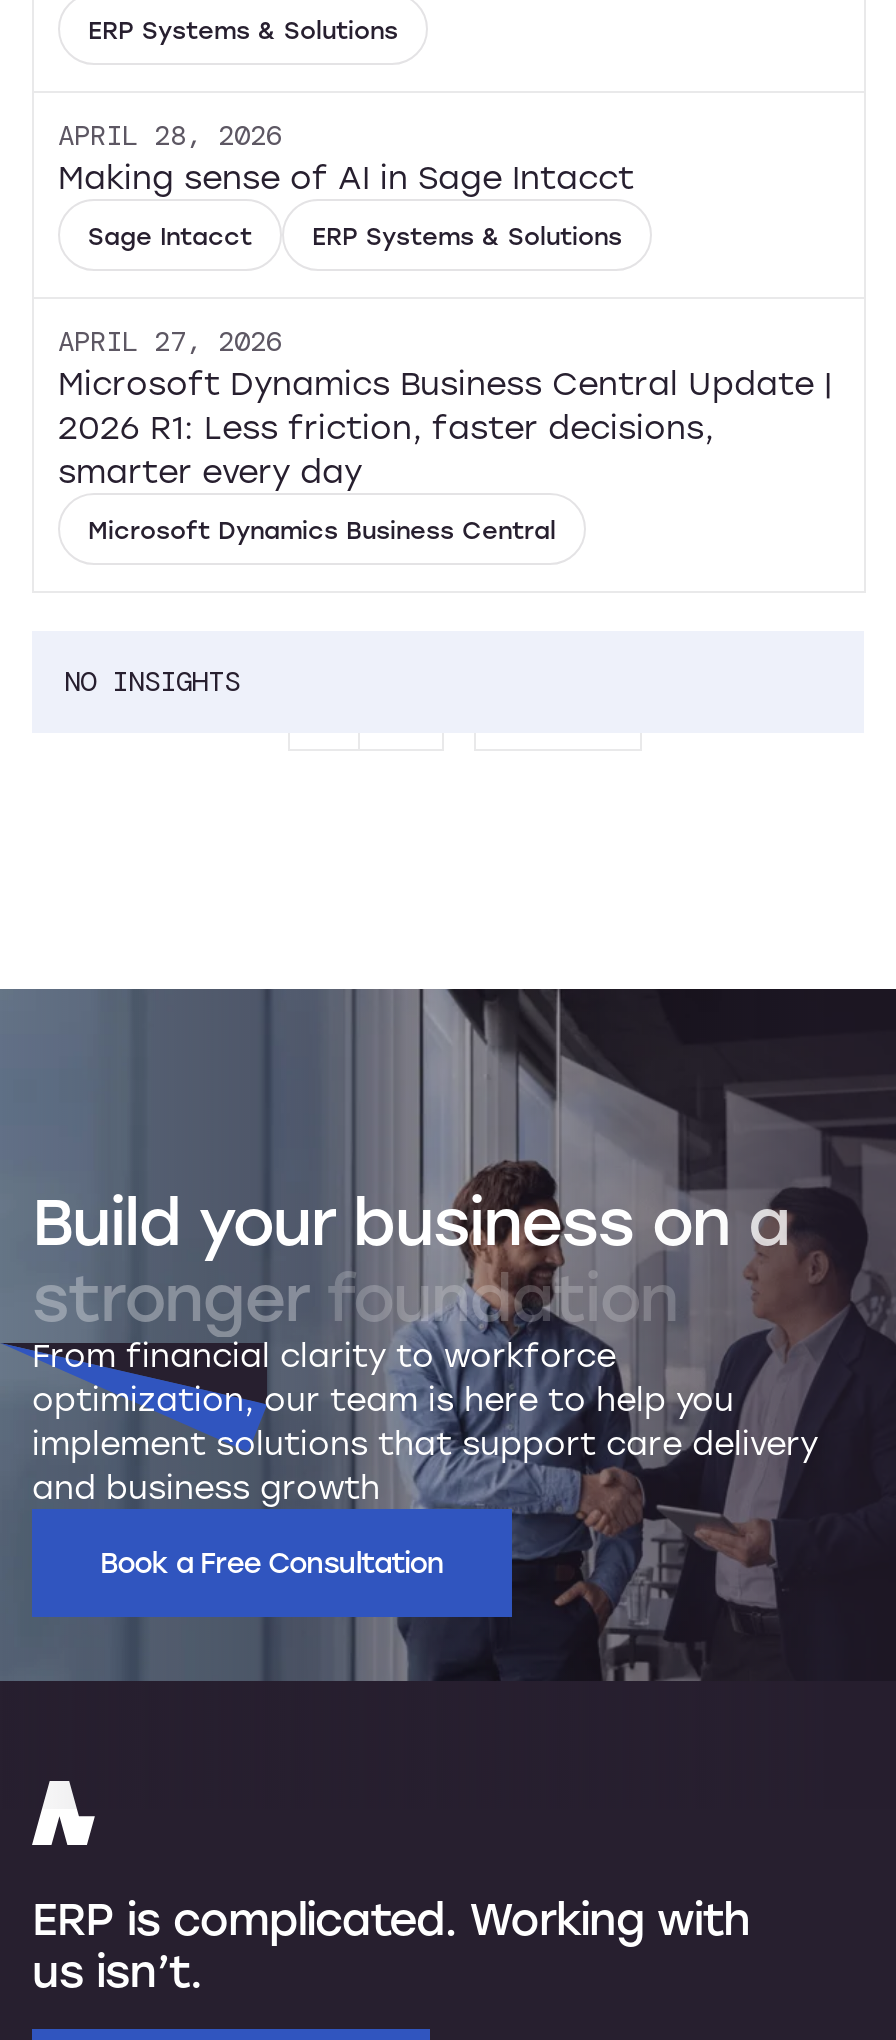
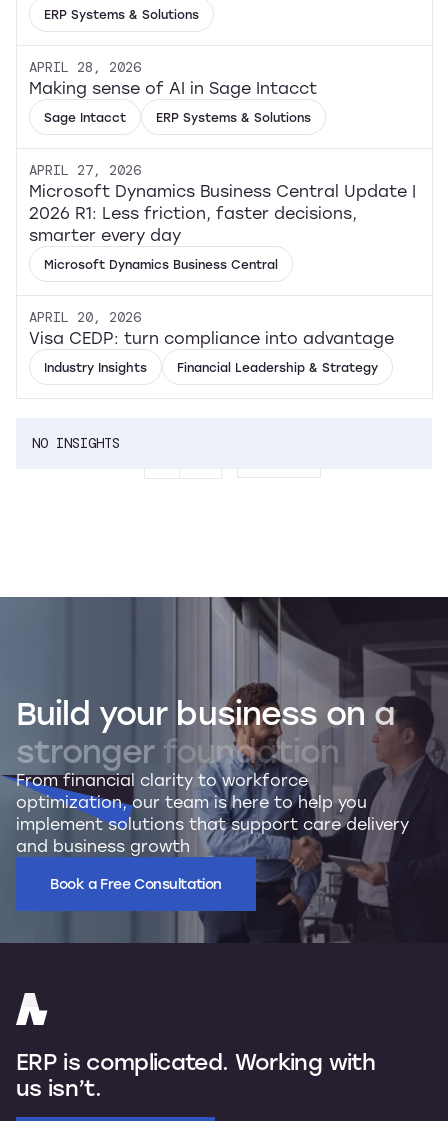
none -> [29,308,394,375] APRIL 20, 2026 | Visa CEDP: turn compliance into advantage | Industry Insights | Financial Leadership & Strategy

